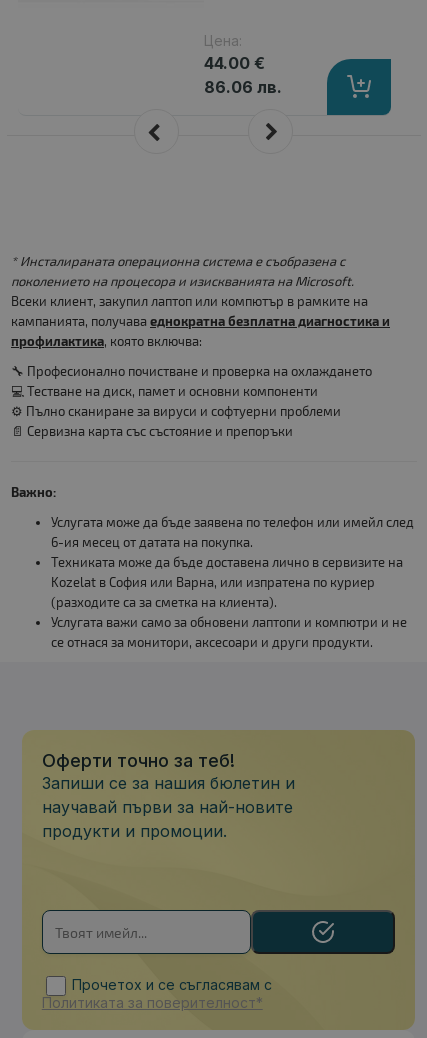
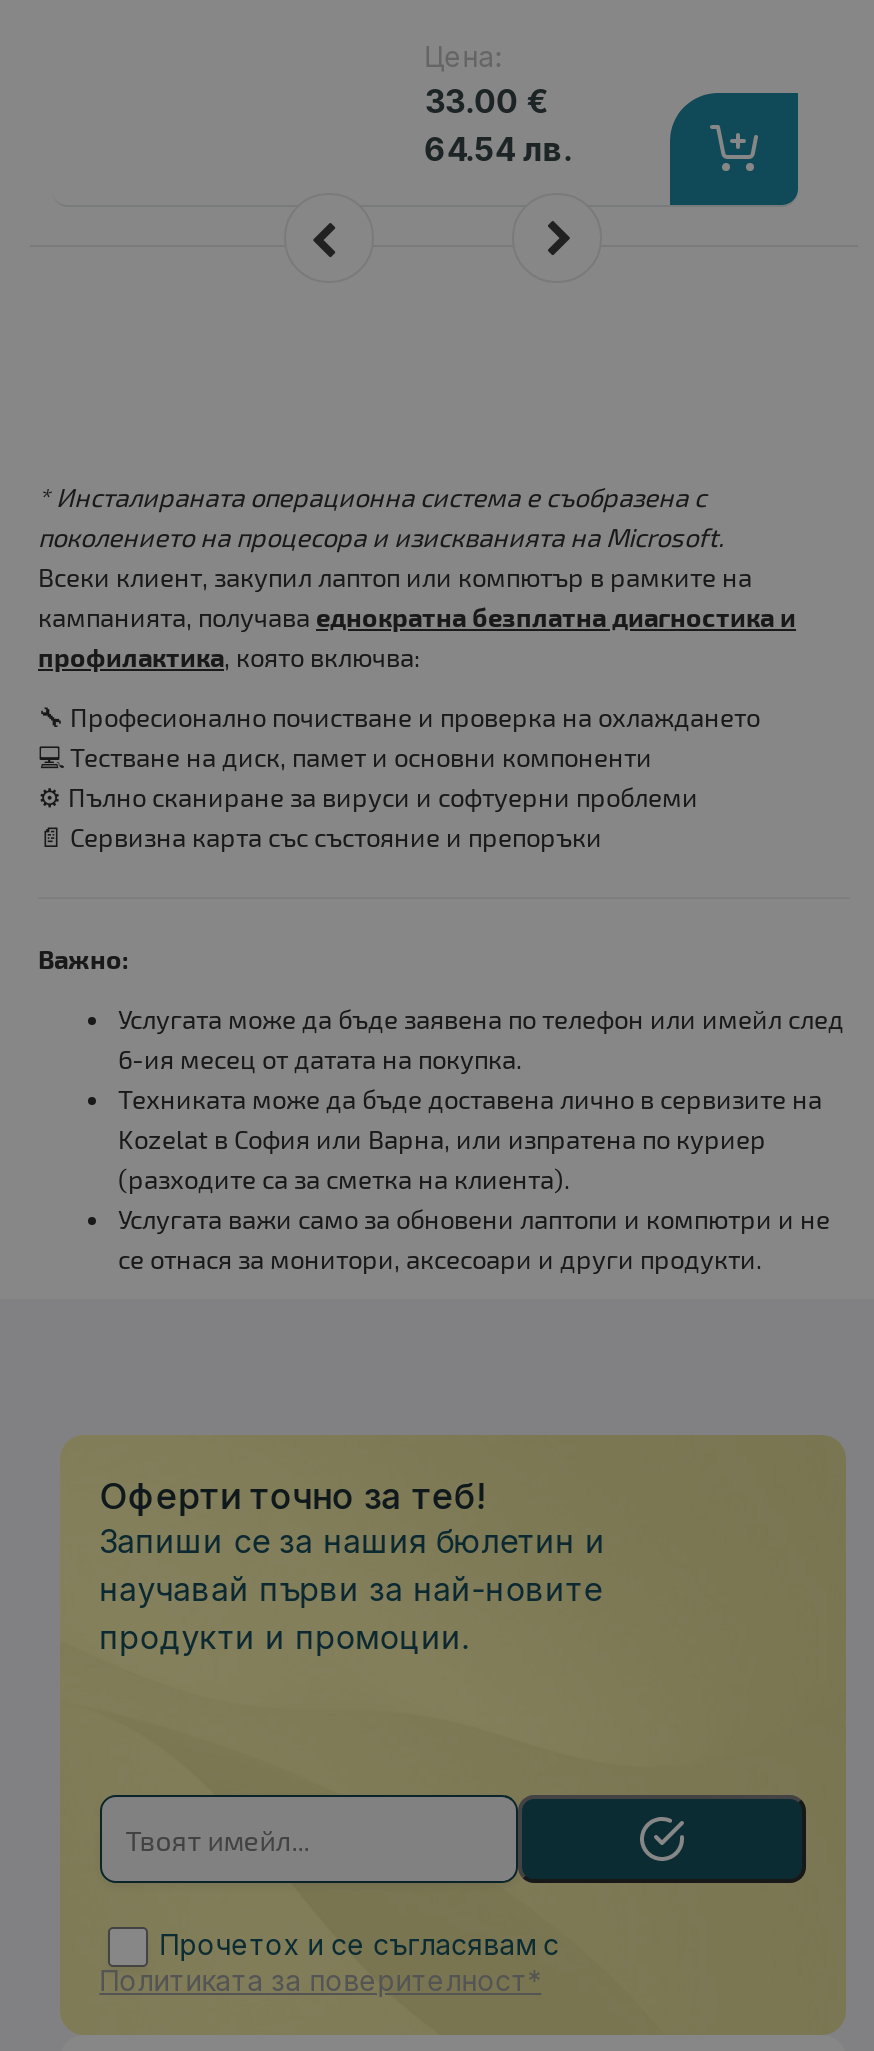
[204,53,265,73] 44.00 € -> [424,81,548,121] 33.00 €
[204,77,282,97] 86.06 лв. -> [424,129,572,169] 64.54 лв.

